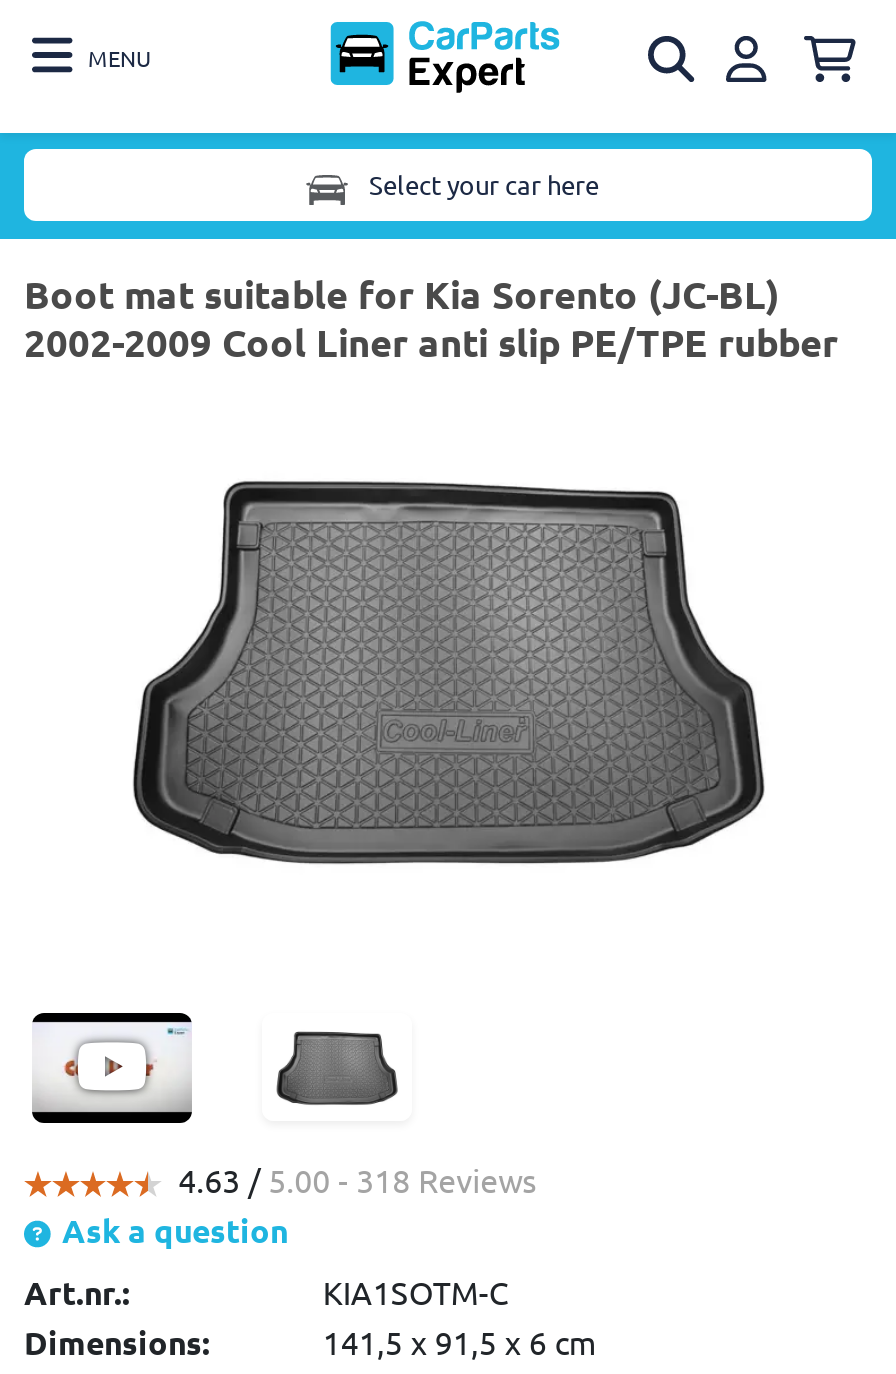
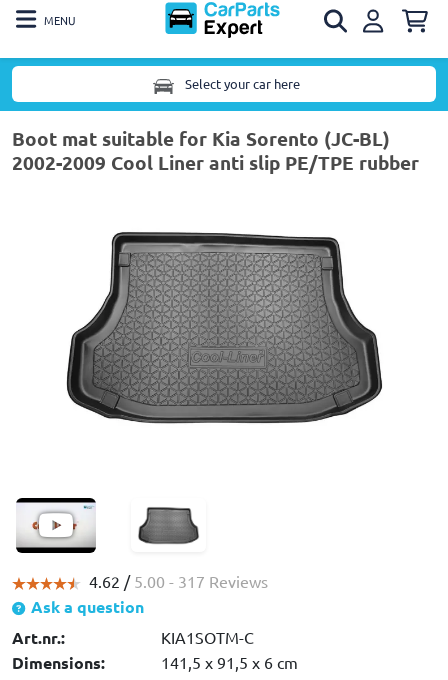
[178,1158,536,1198] 4.63 / 5.00 - 318 Reviews -> [89,571,268,591] 4.62 / 5.00 - 317 Reviews

